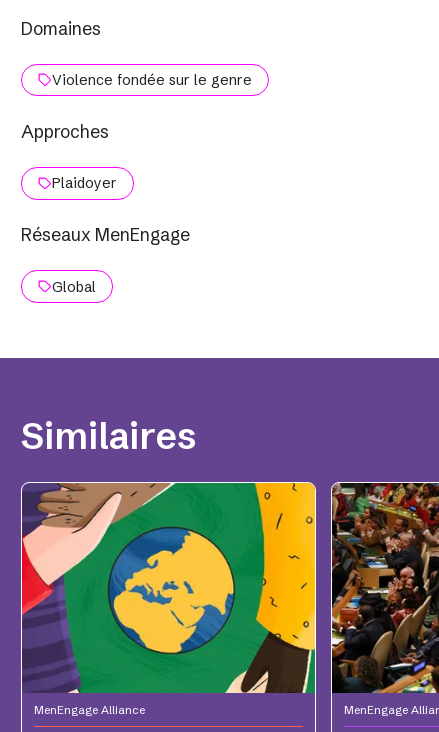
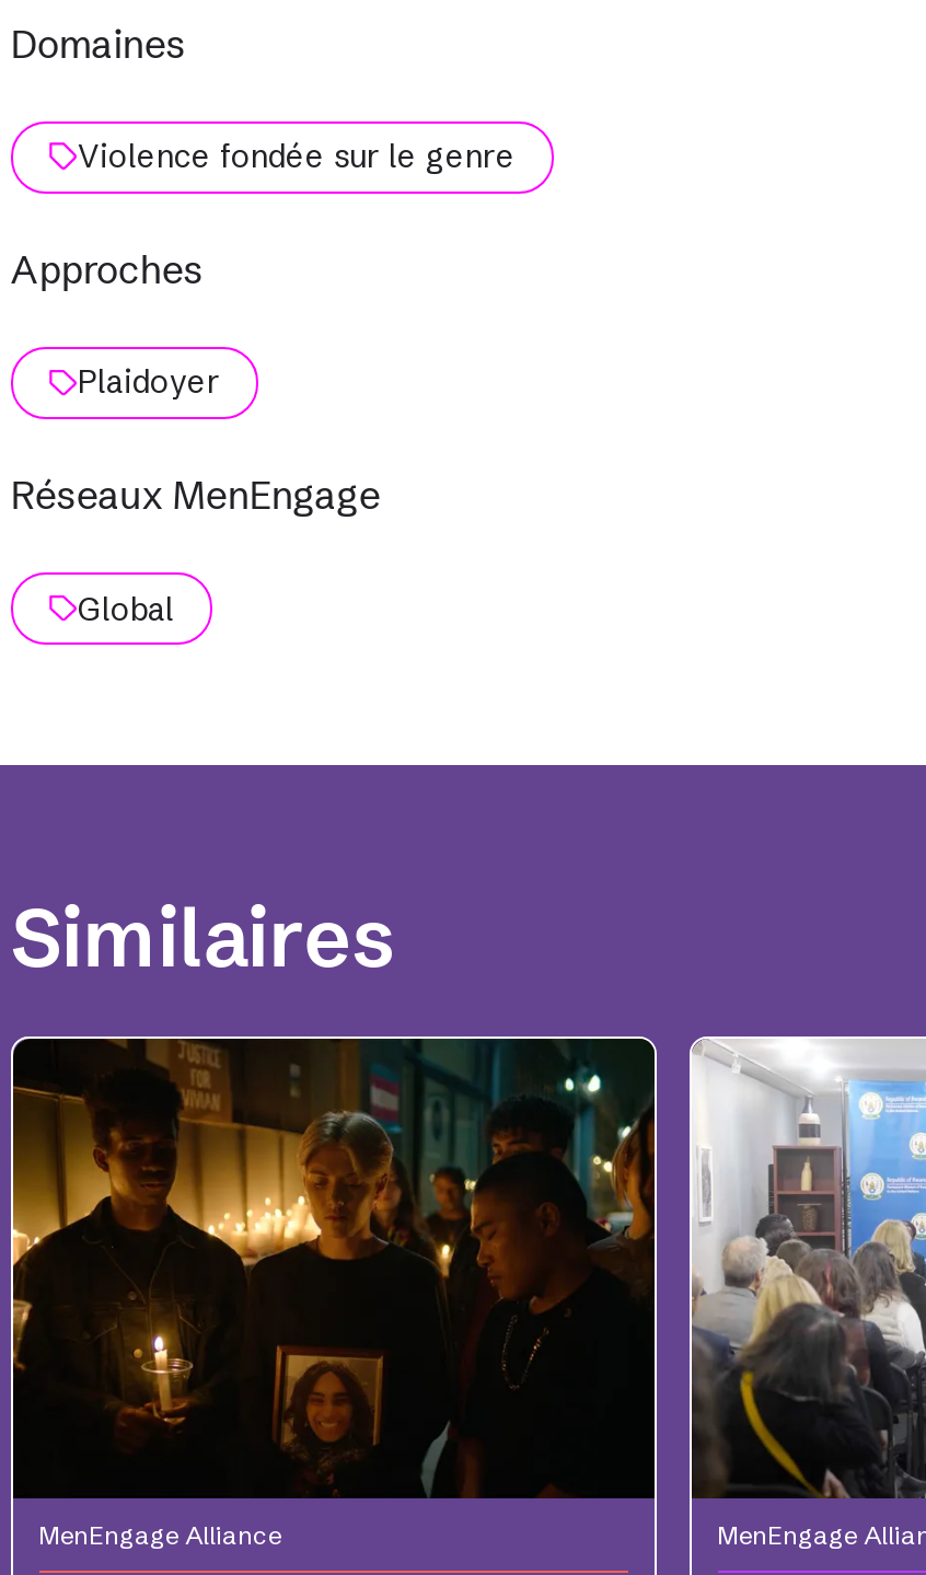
[21,482,316,694] [image] -> [11,1039,655,1501] [image]
[331,482,436,694] [image] -> [690,1037,919,1501] [image]

